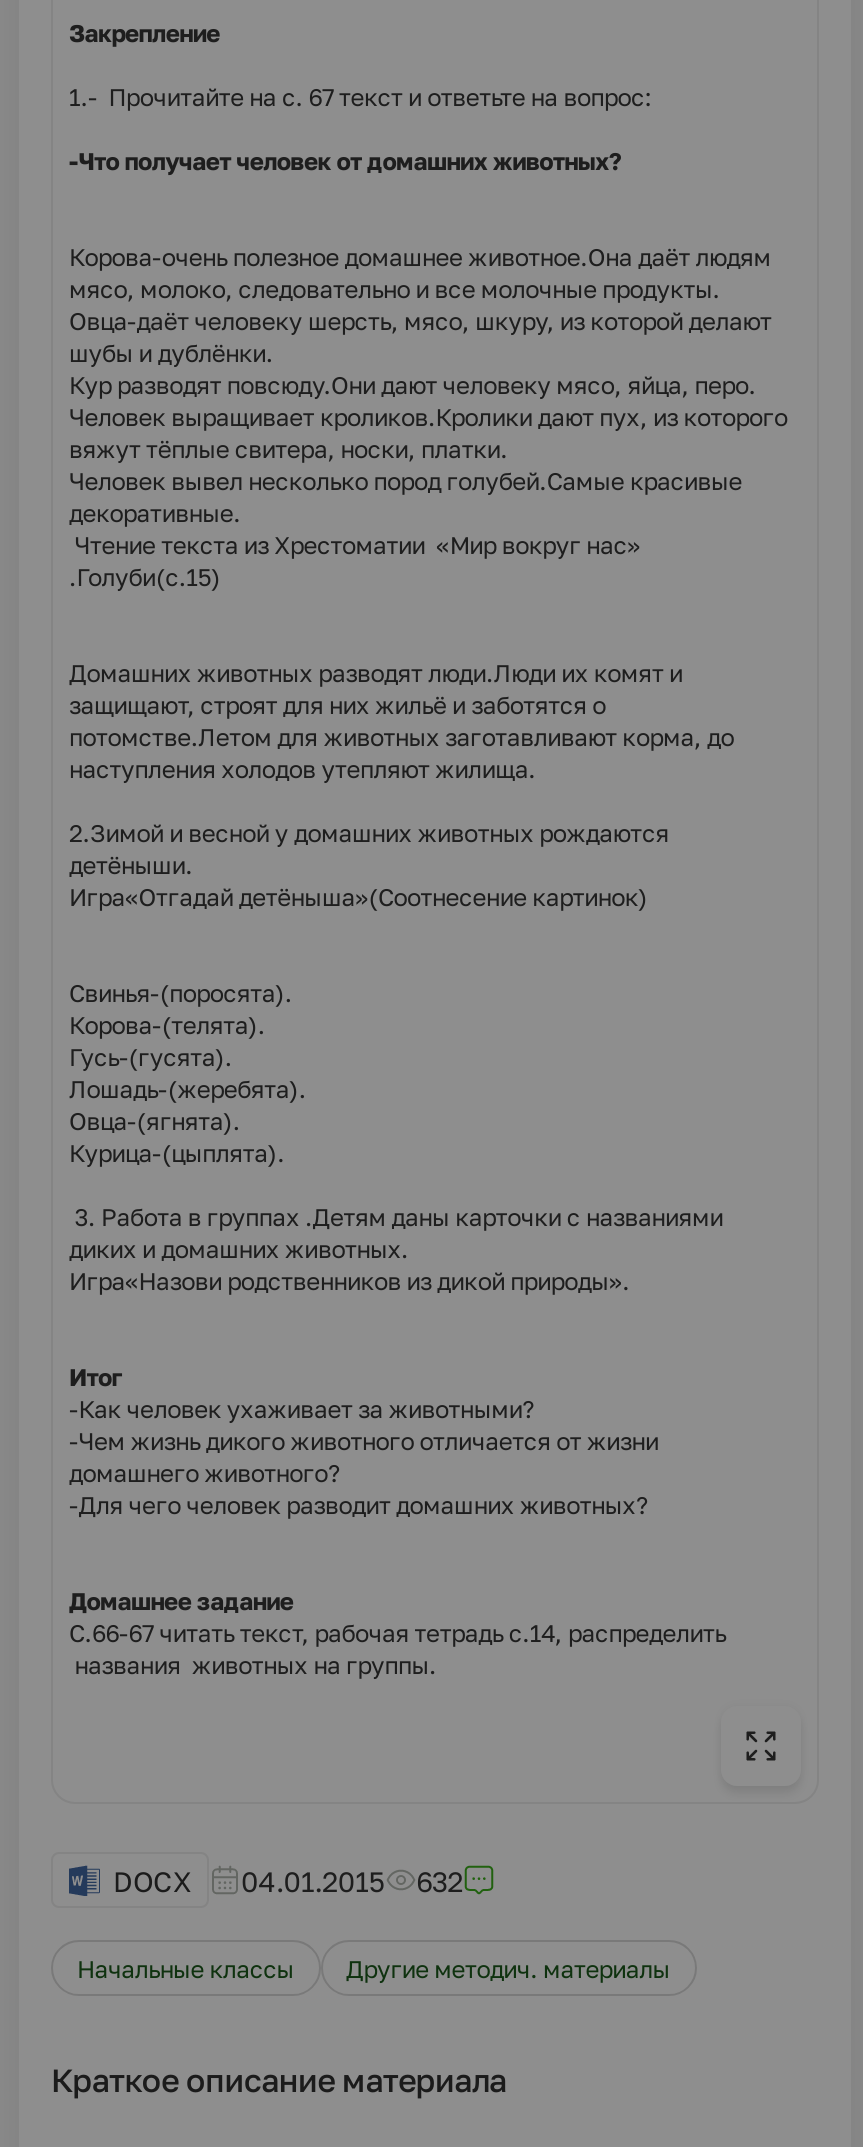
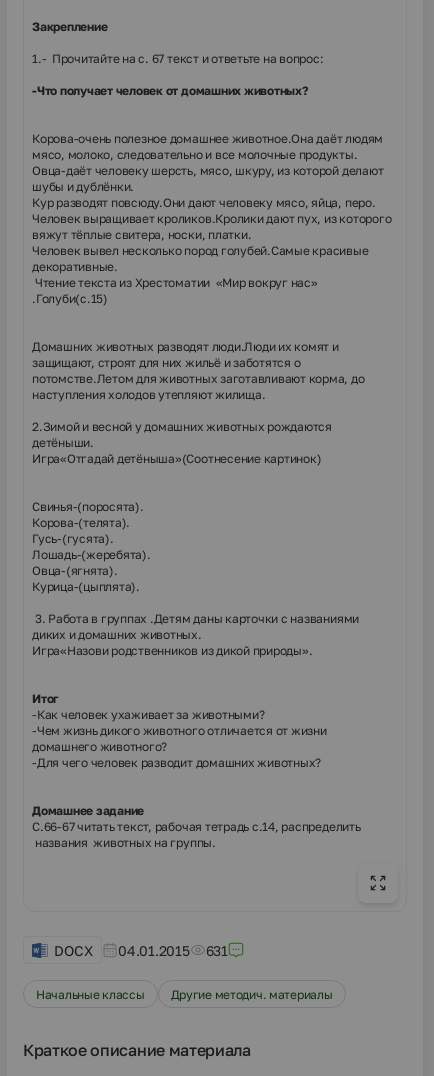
[113,1863,463,1897] DOCX 04.01.2015 632 -> [54,941,228,958] DOCX 04.01.2015 631

